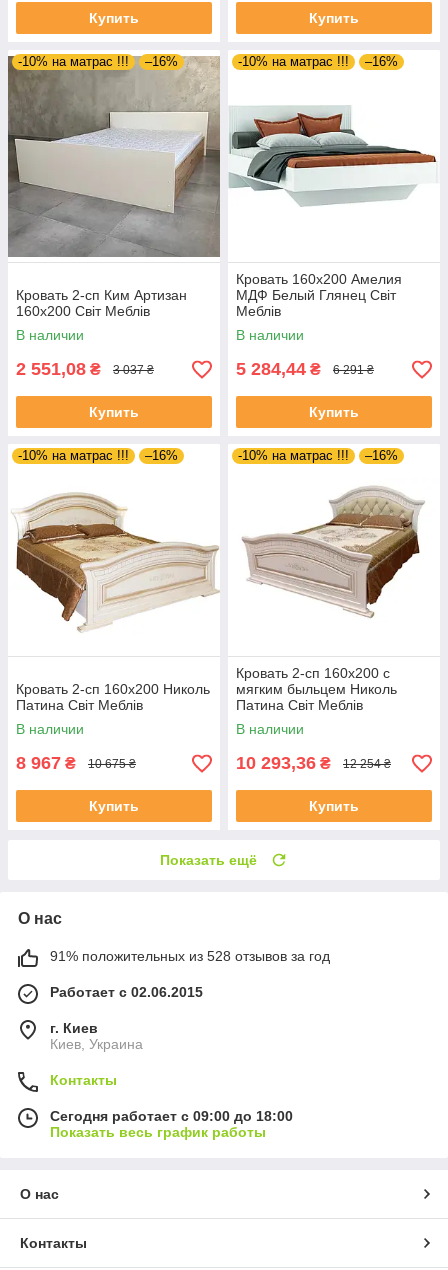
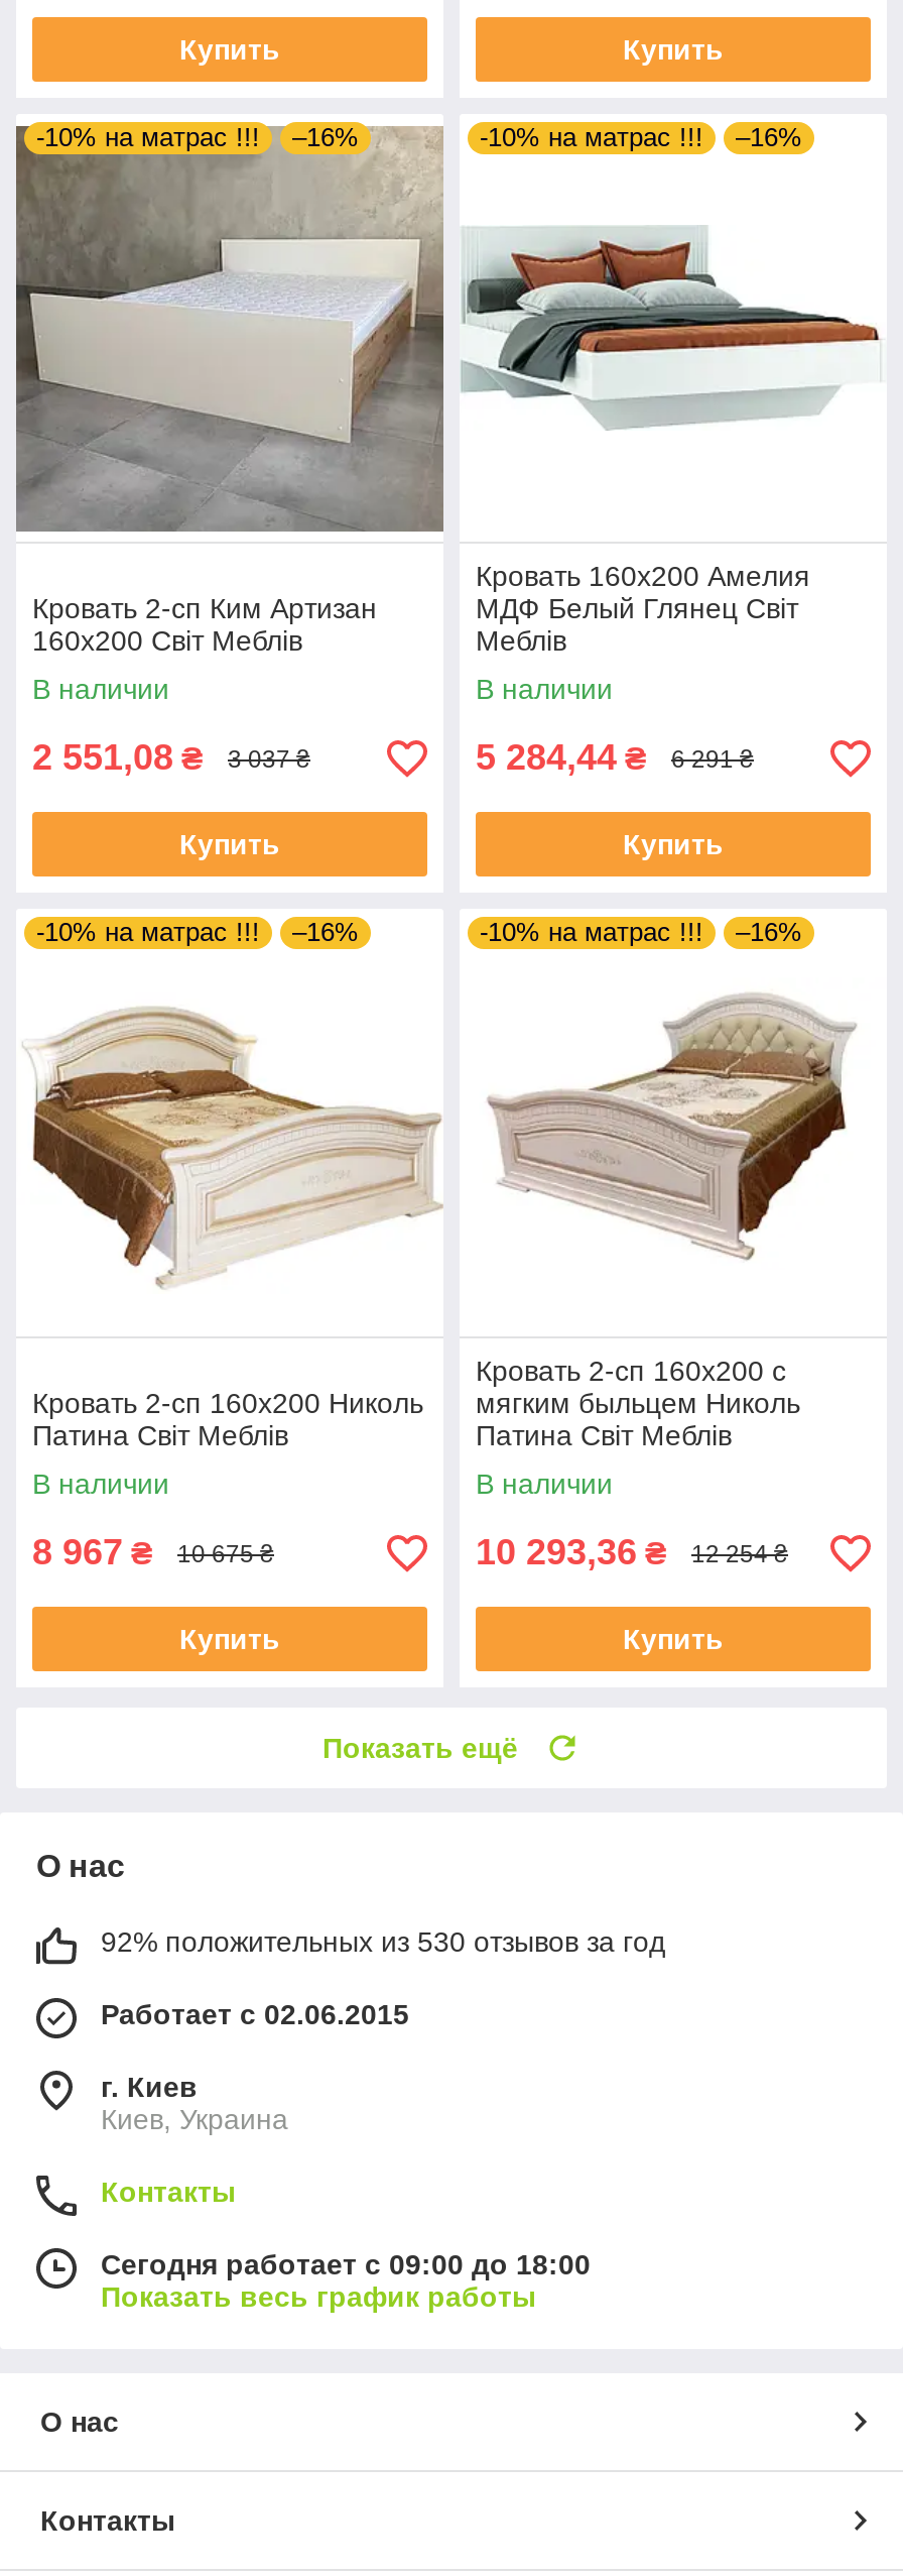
[50,948,330,964] 91% положительных из 528 отзывов за год -> [101,1926,665,1959] 92% положительных из 530 отзывов за год

